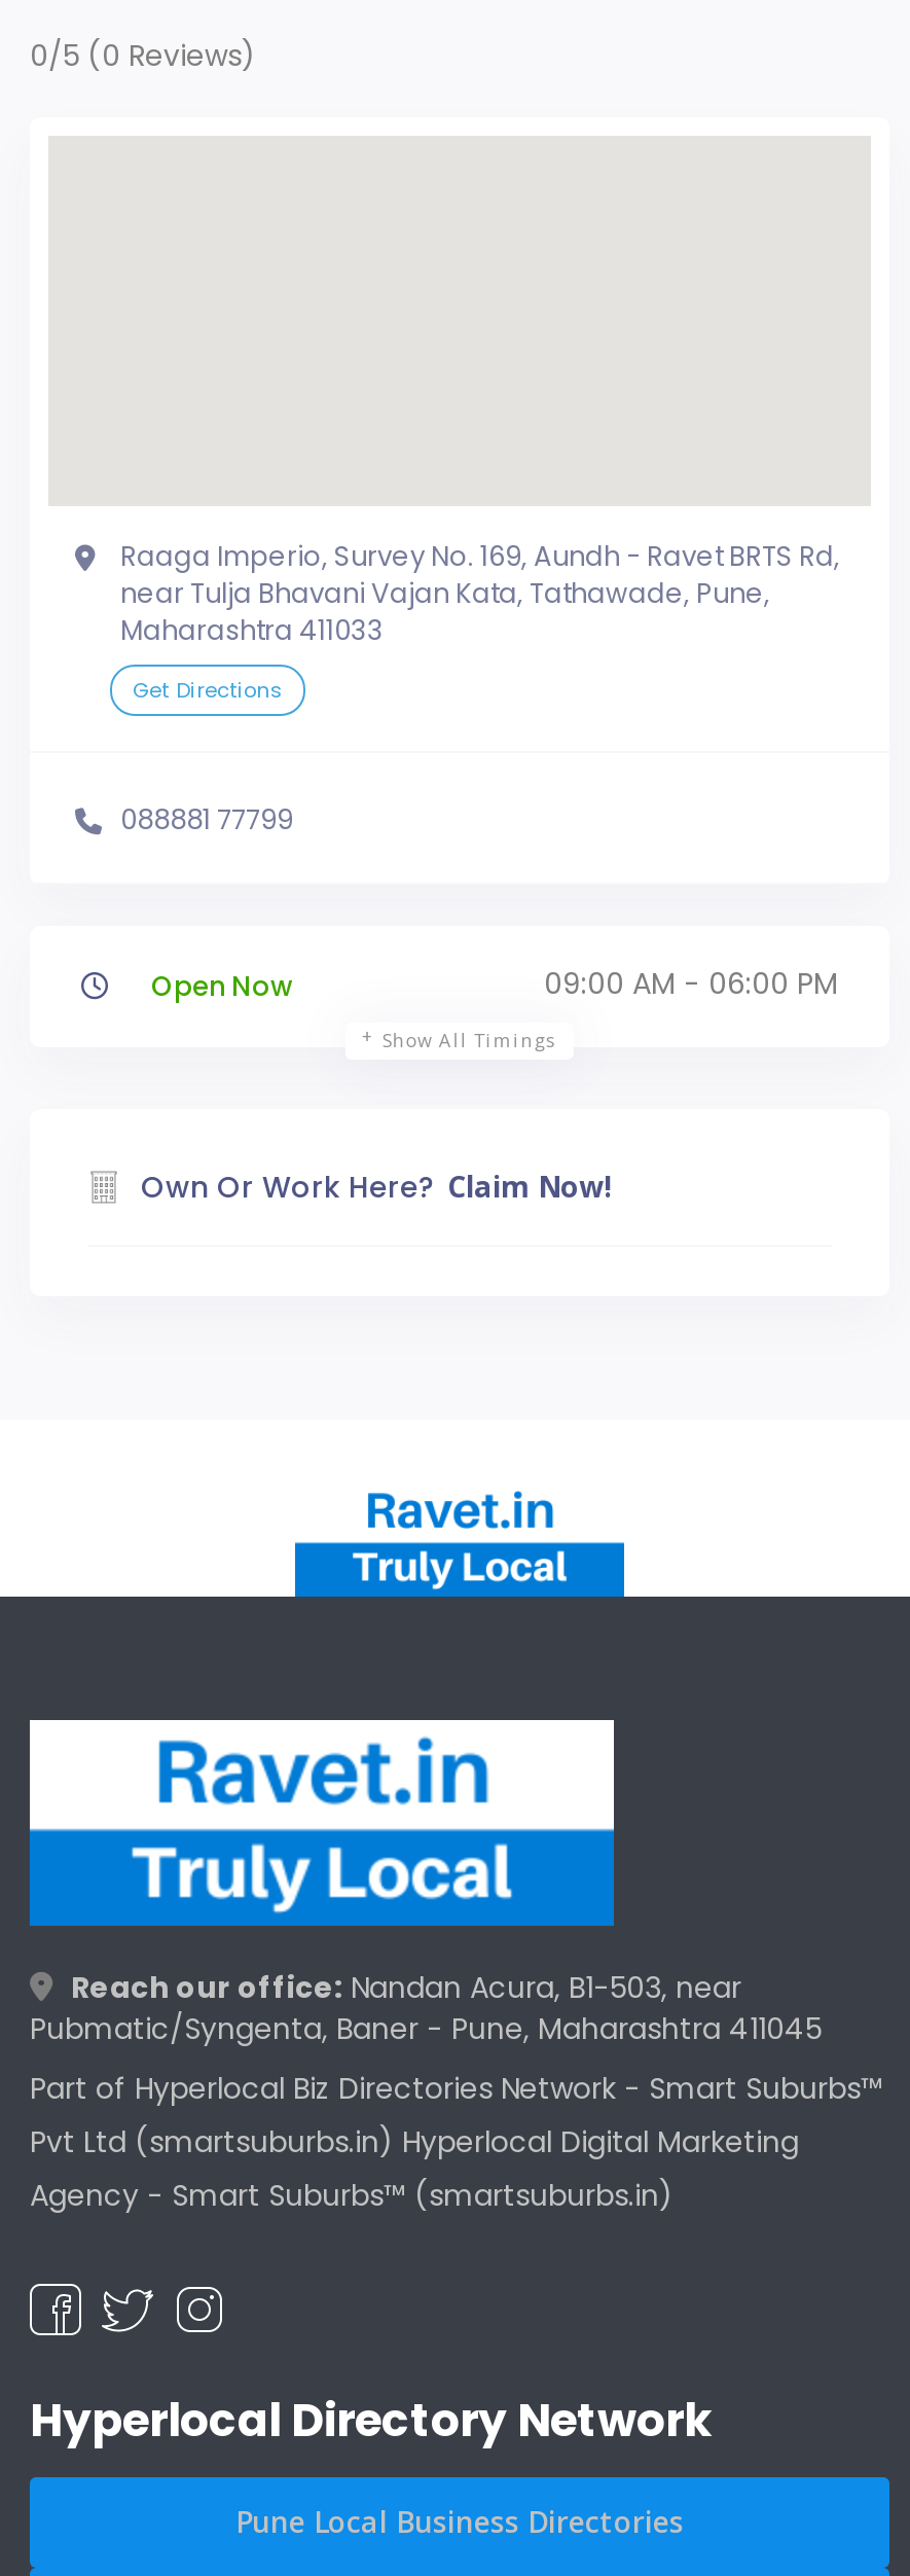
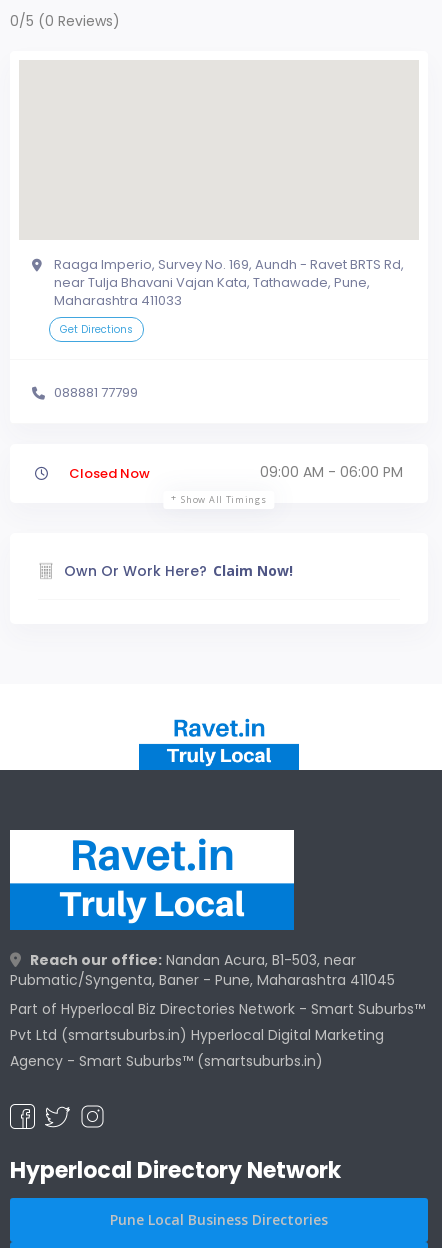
[151,967,293,1006] Open Now -> [69,464,150,483] Closed Now

